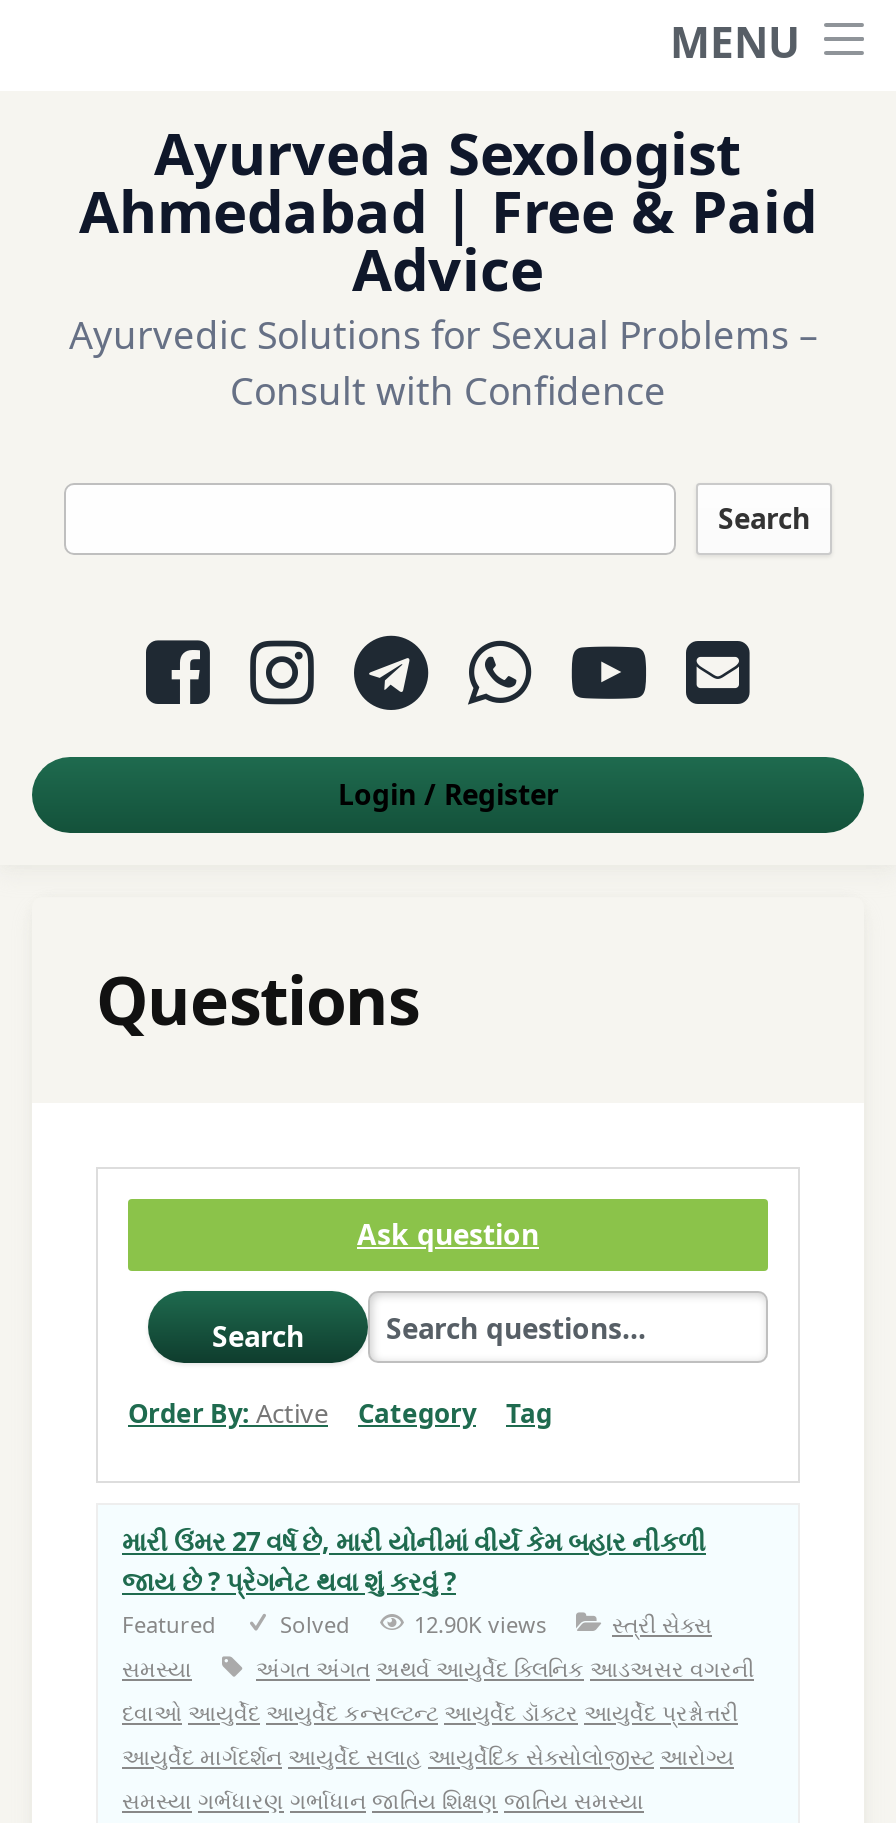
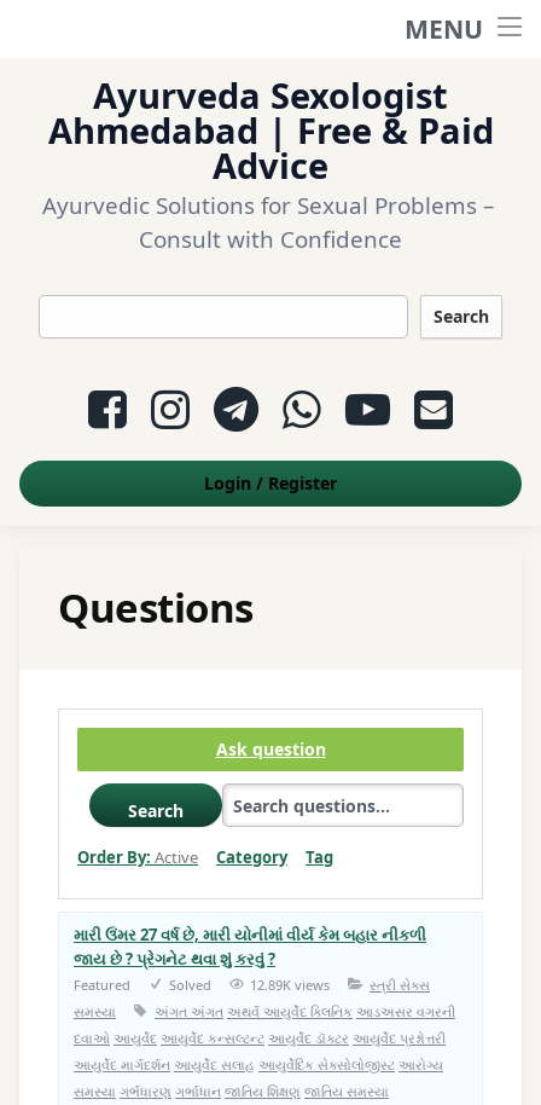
[414,1609,546,1639] 12.90K views -> [250,976,330,994] 12.89K views

